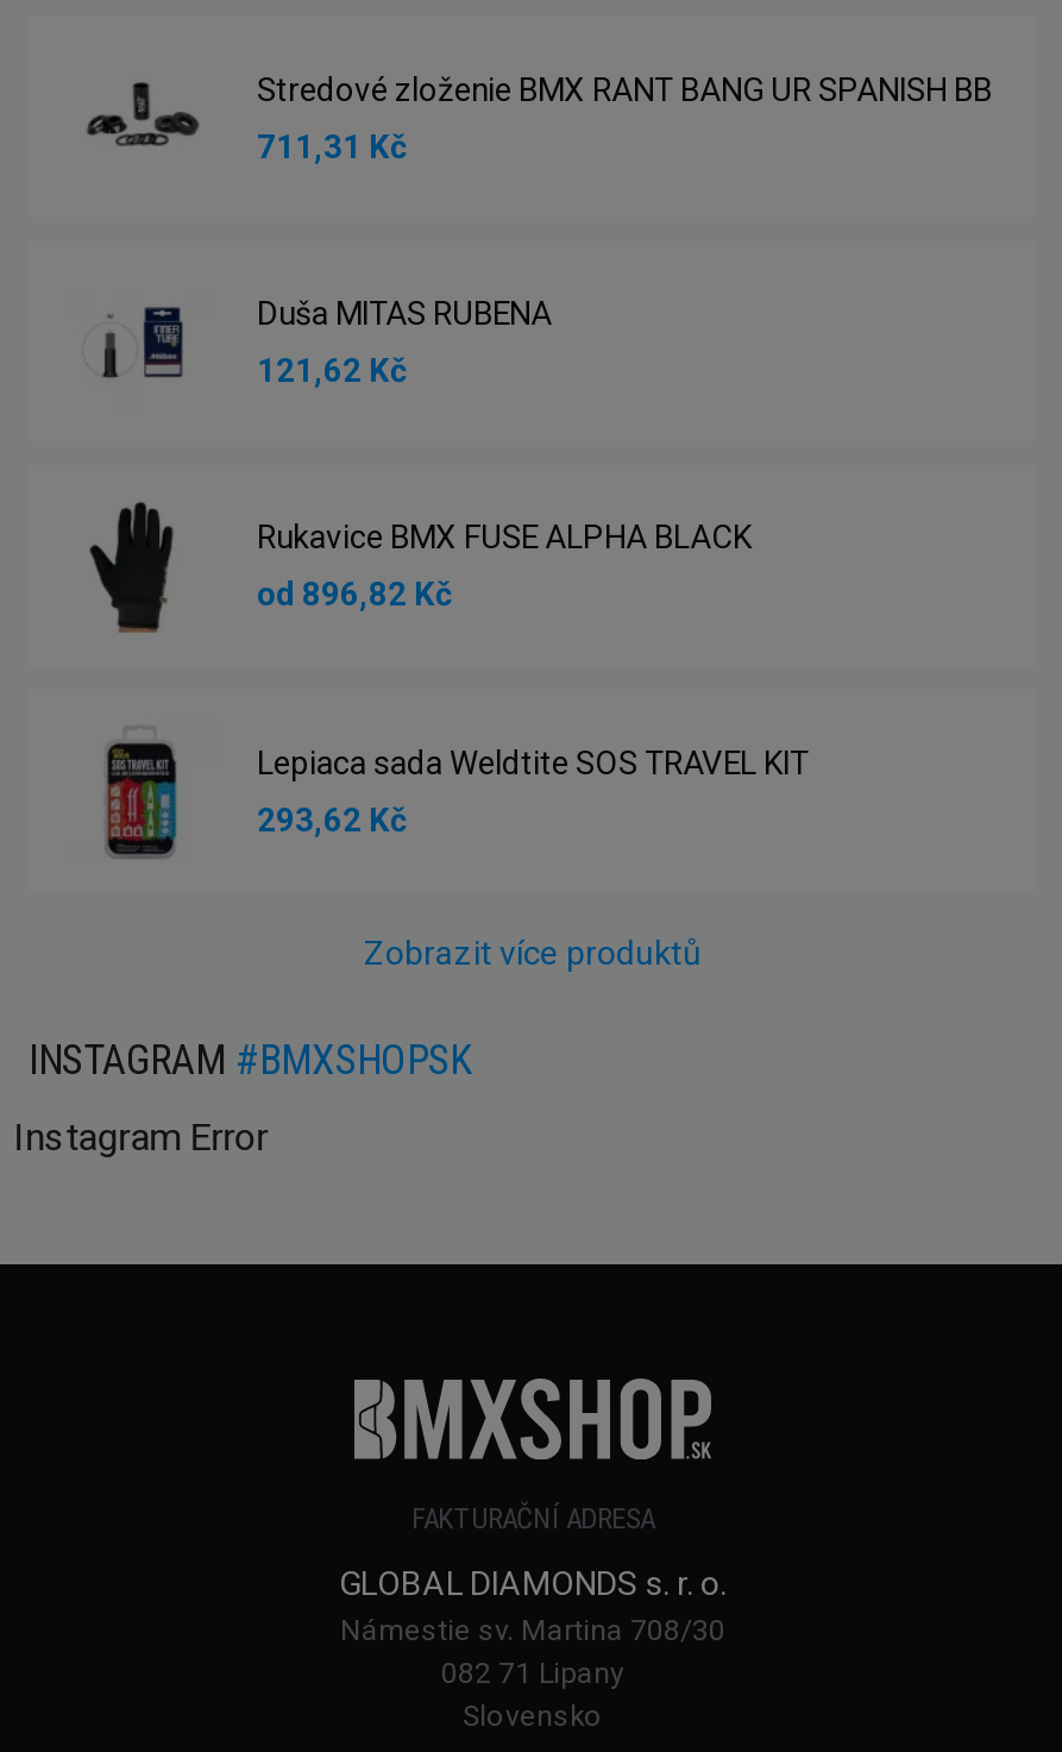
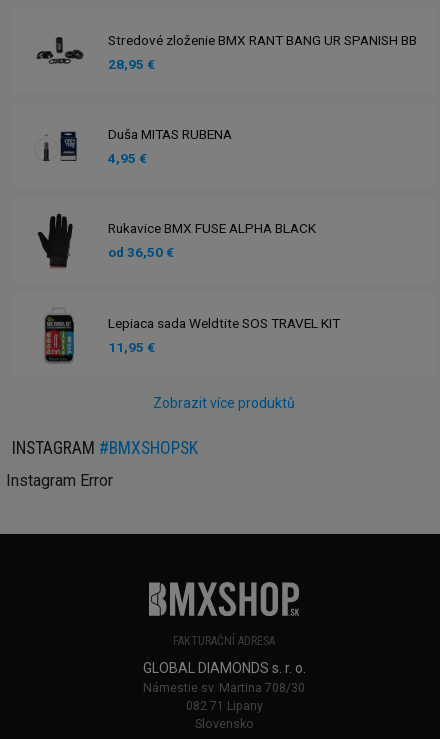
[257,127,407,165] 711,31 Kč -> [108,56,155,72] 28,95 €
[257,351,407,389] 121,62 Kč -> [108,150,147,166] 4,95 €
[257,575,452,613] od 896,82 Kč -> [108,244,174,260] od 36,50 €
[257,800,407,838] 293,62 Kč -> [108,339,155,355] 11,95 €

